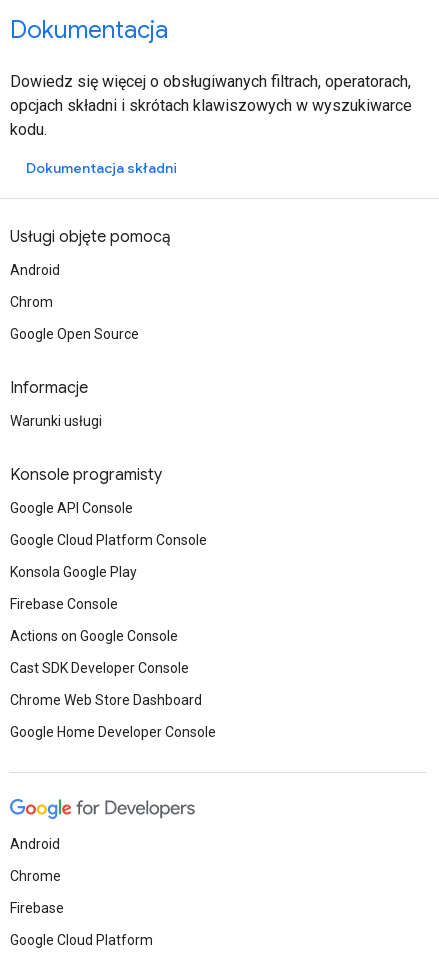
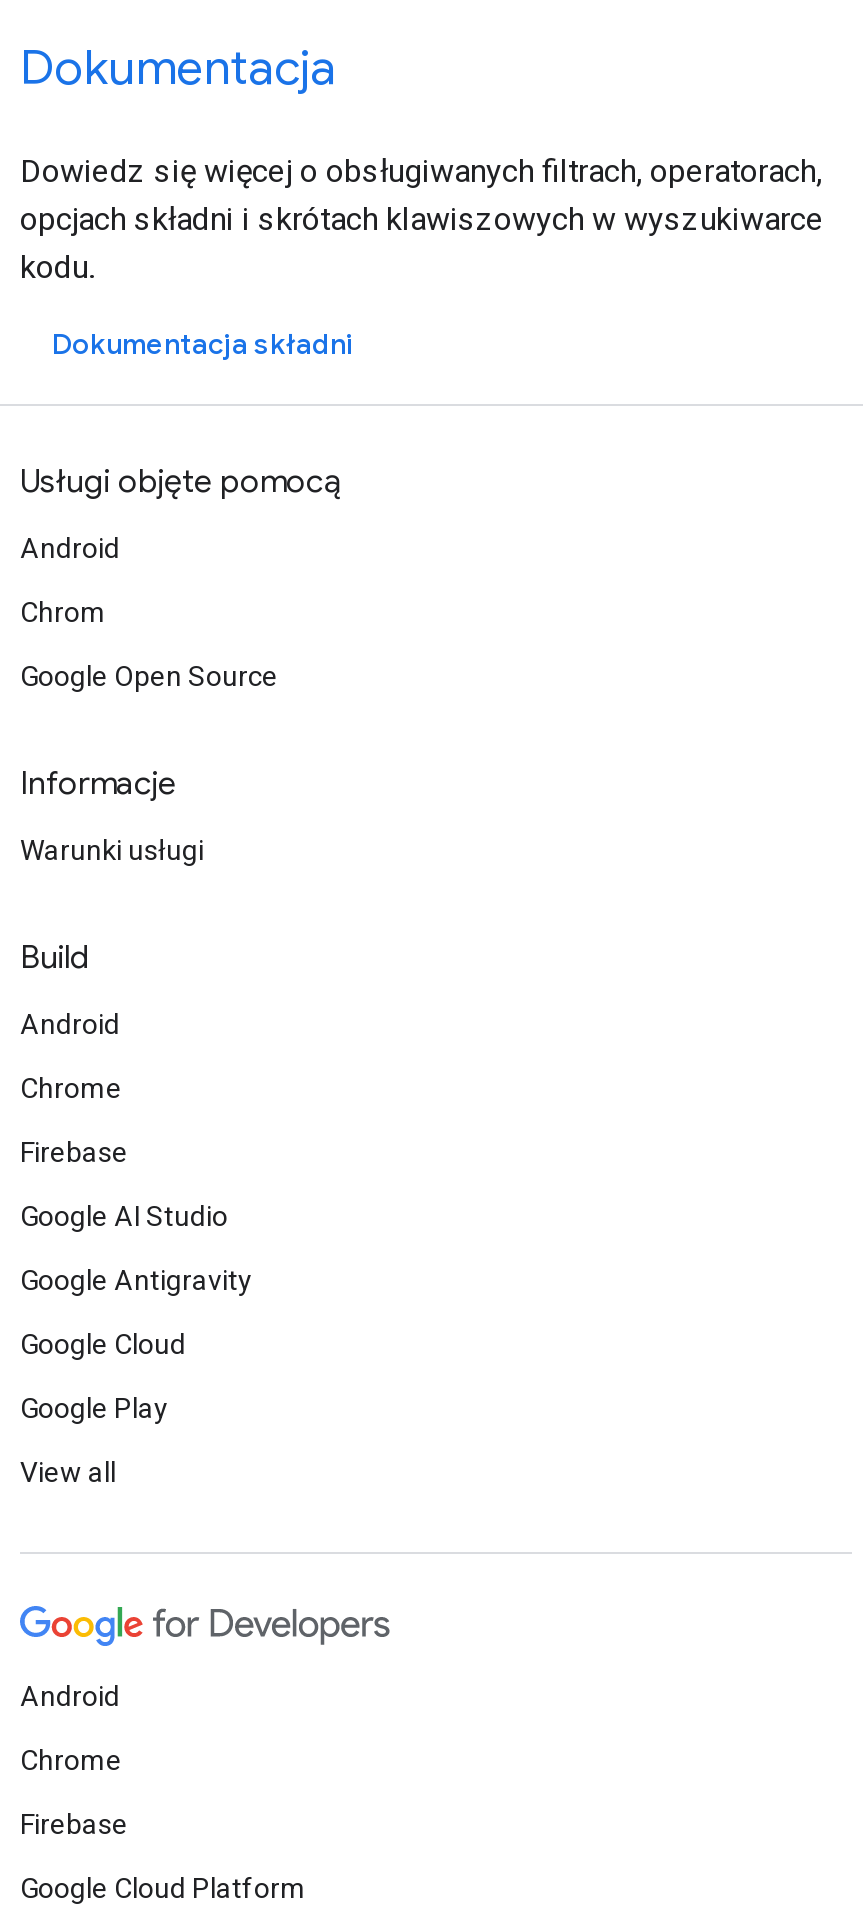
[10,465,162,485] Konsole programisty -> [20,938,90,978] Build
[10,500,133,516] Google API Console -> [20,1008,120,1040] Android
[10,532,207,548] Google Cloud Platform Console -> [20,1072,122,1104] Chrome
[10,564,137,580] Konsola Google Play -> [20,1136,128,1168] Firebase
[10,596,118,612] Firebase Console -> [20,1200,228,1232] Google AI Studio
[10,628,178,644] Actions on Google Console -> [20,1264,252,1296] Google Antigravity
[10,660,189,676] Cast SDK Developer Console -> [20,1328,186,1360] Google Cloud
[10,692,202,708] Chrome Web Store Dashboard -> [20,1392,168,1424] Google Play
[10,724,216,740] Google Home Developer Console -> [20,1456,116,1488] View all

